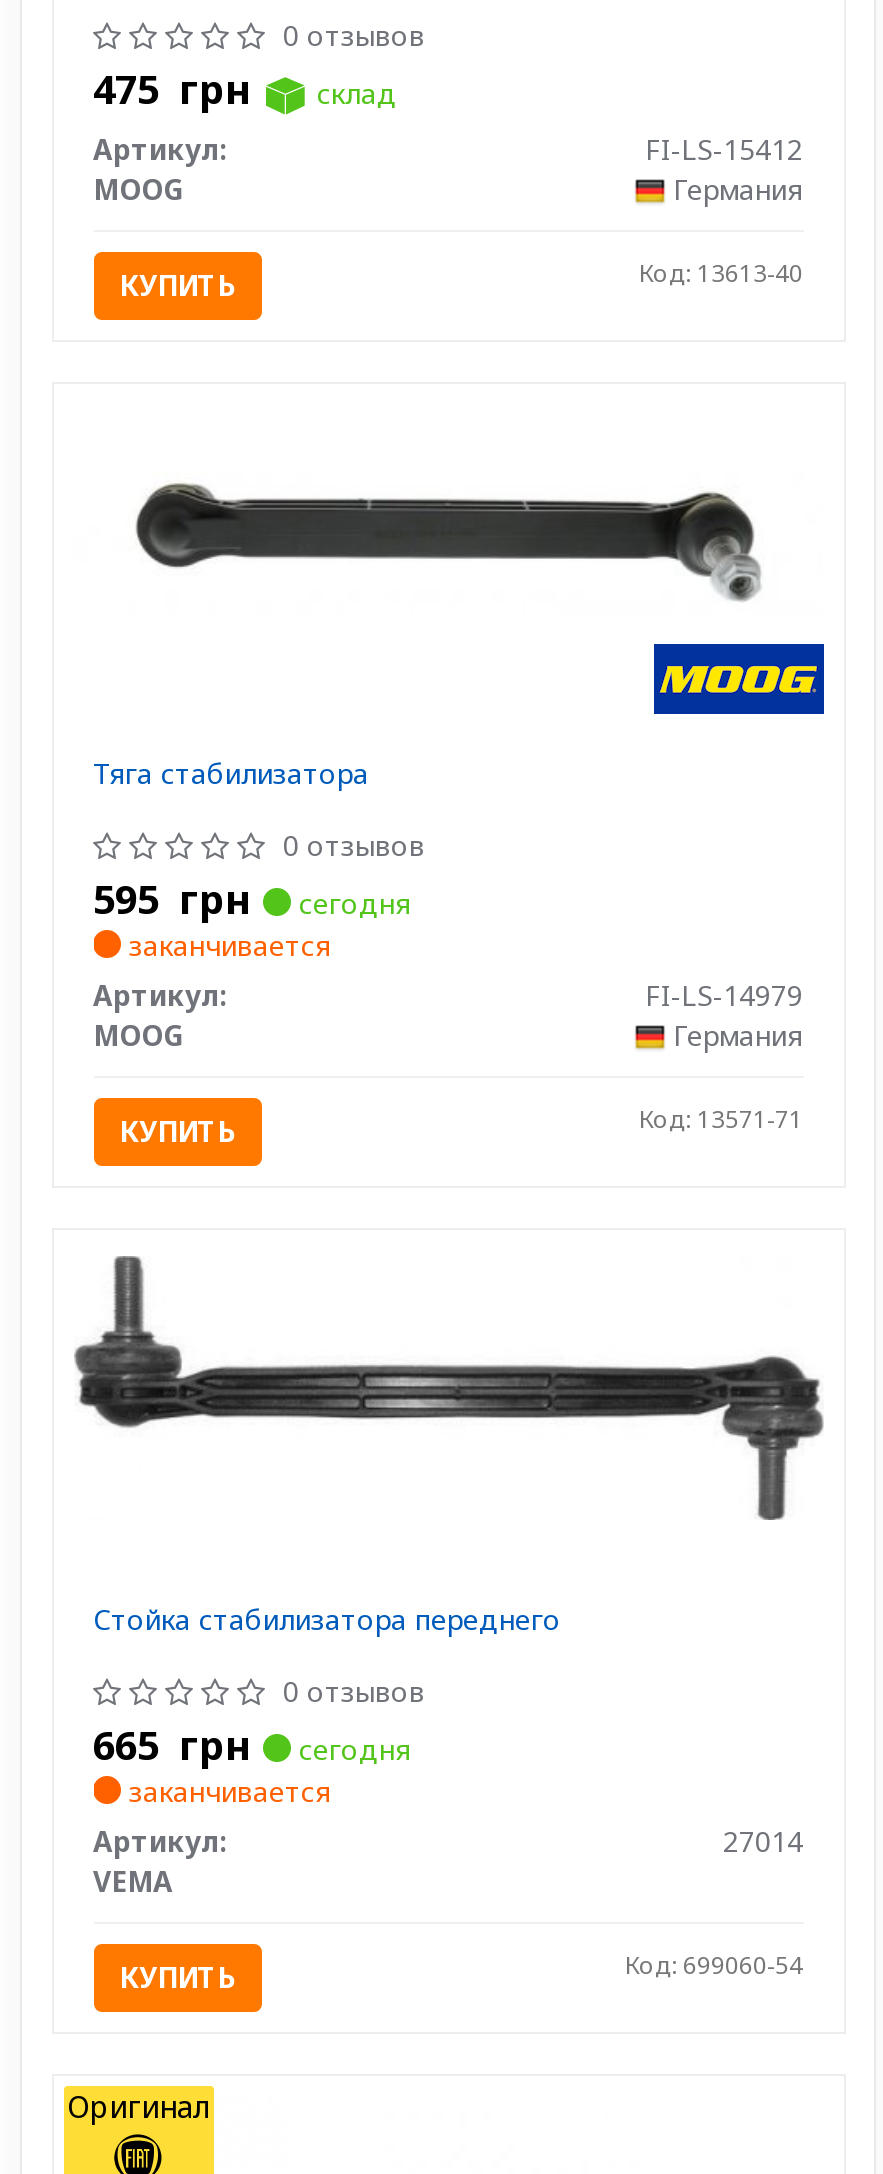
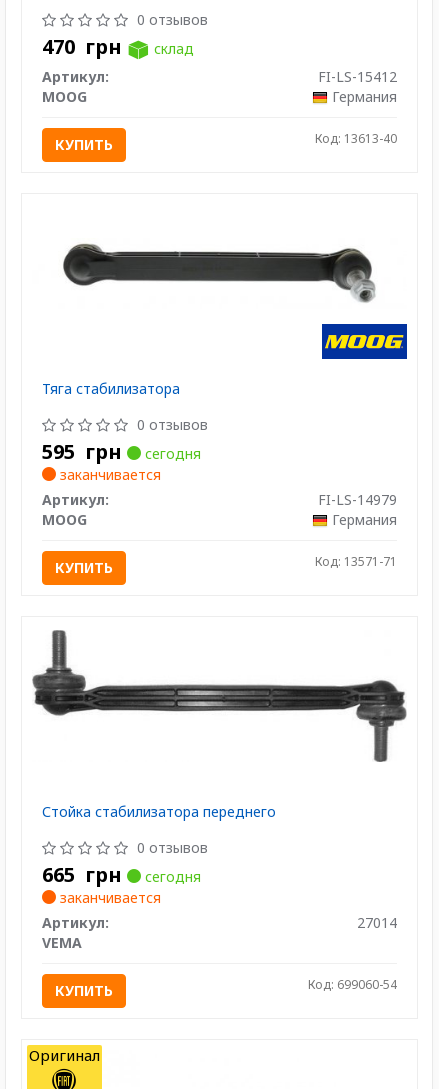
[93,62,397,116] 475 грн склад -> [41,33,193,60] 470 грн склад

